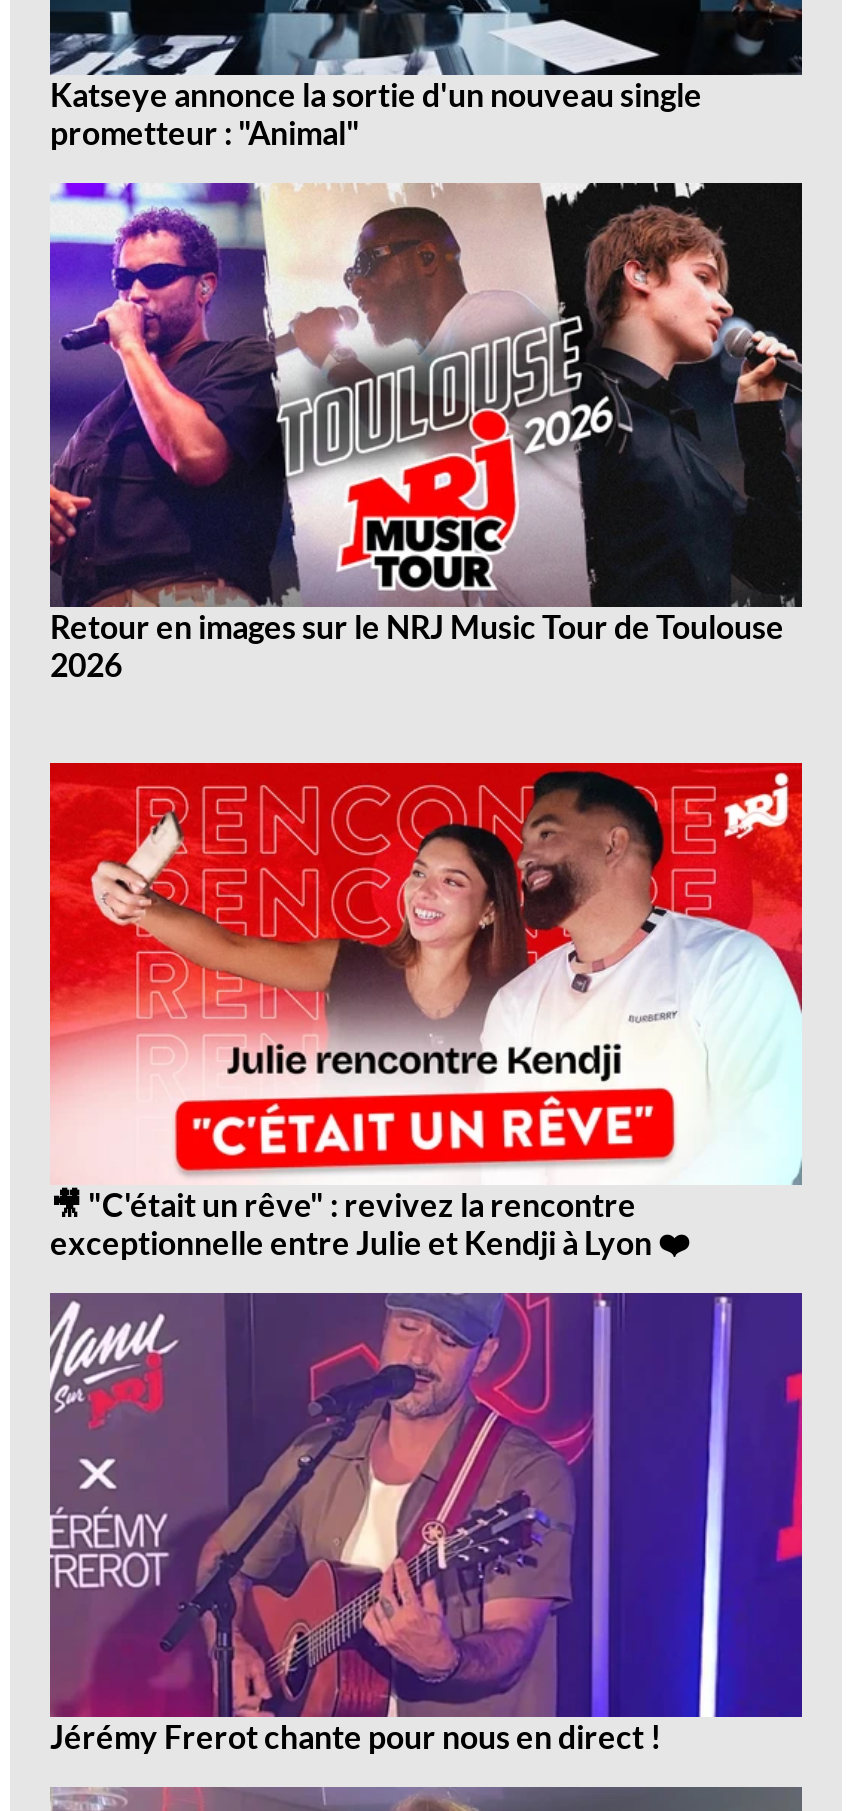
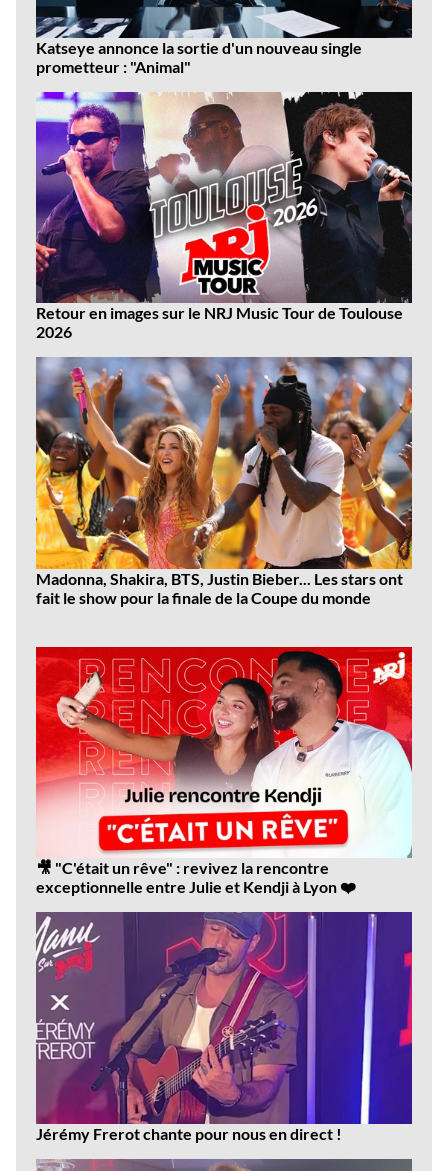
none -> [35,356,413,607] [image] | Madonna, Shakira, BTS, Justin Bieber... Les stars ont | fait le show pour la finale de la Coupe du monde

